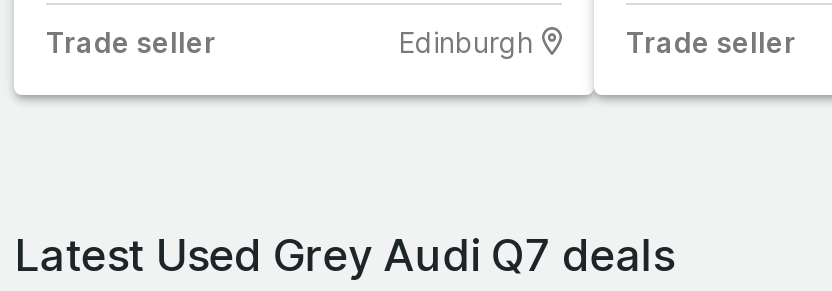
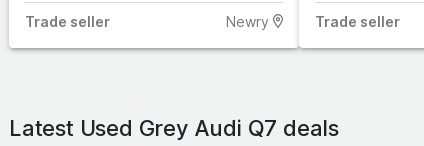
[399,25,533,59] Edinburgh -> [225,13,268,30] Newry

